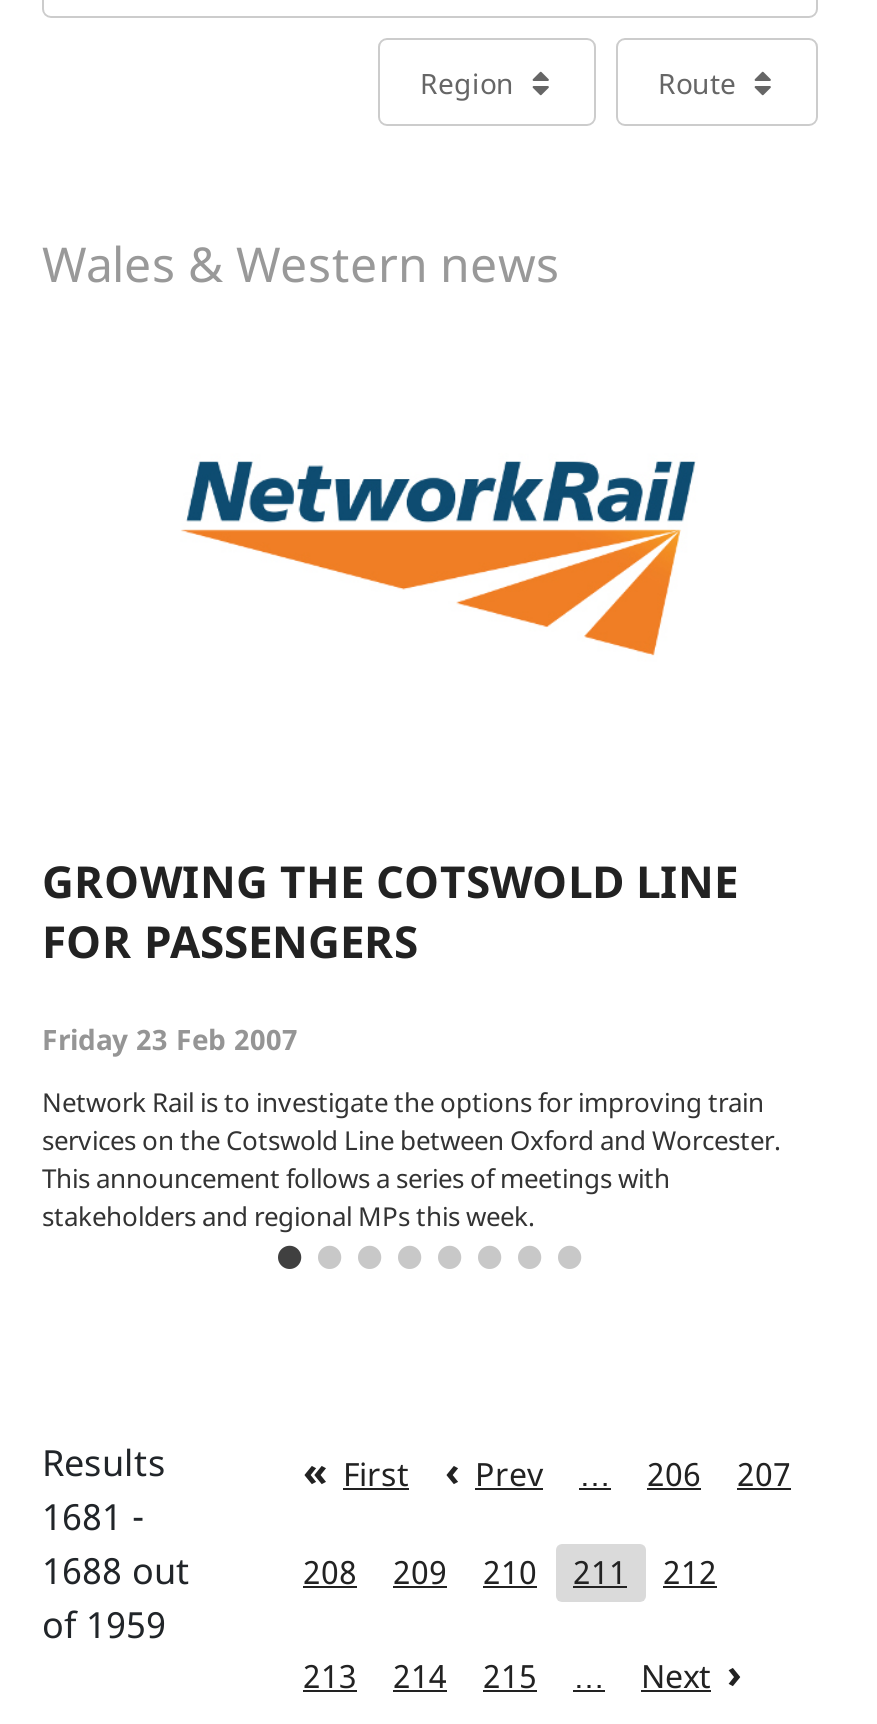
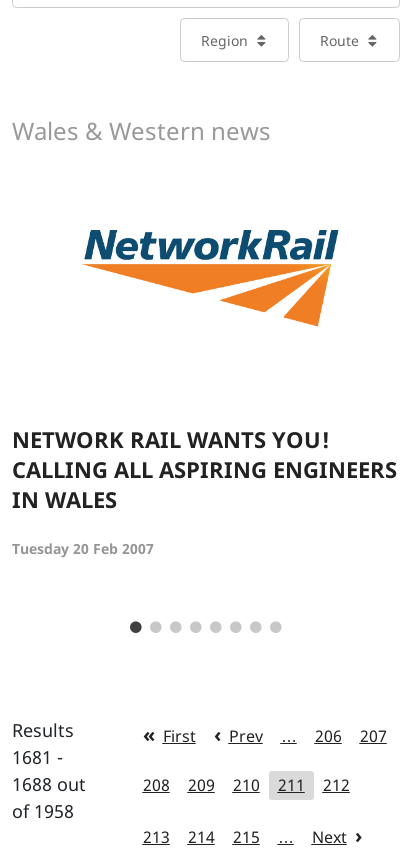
[42,850,780,1234] GROWING THE COTSWOLD LINE | FOR PASSENGERS | Friday 23 Feb 2007 | Network Rail is to investigate the options for improving train | services on the Cotswold Line between Oxford and Worcester. | This announcement follows a series of meetings with | stakeholders and regional MPs this week. -> [12,424,397,558] NETWORK RAIL WANTS YOU! | CALLING ALL ASPIRING ENGINEERS | IN WALES | Tuesday 20 Feb 2007
[42,1600,166,1648] of 1959 -> [12,799,74,823] of 1958

